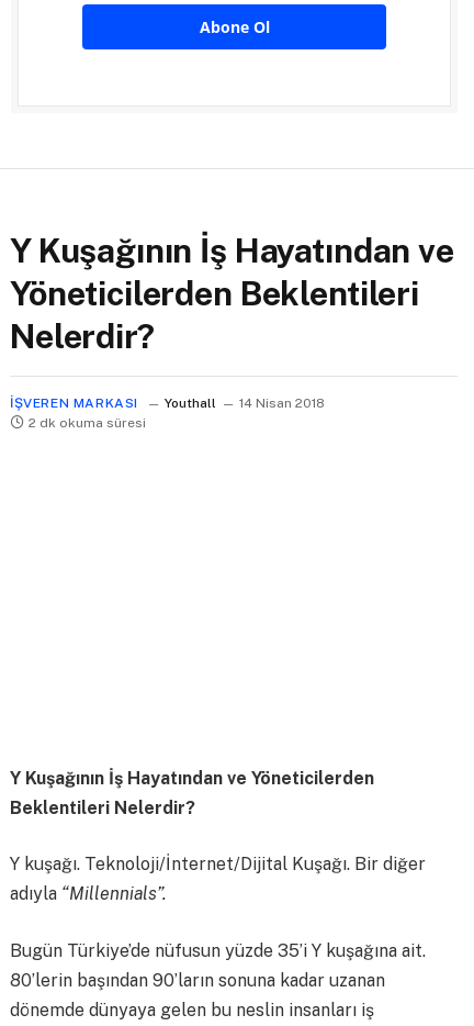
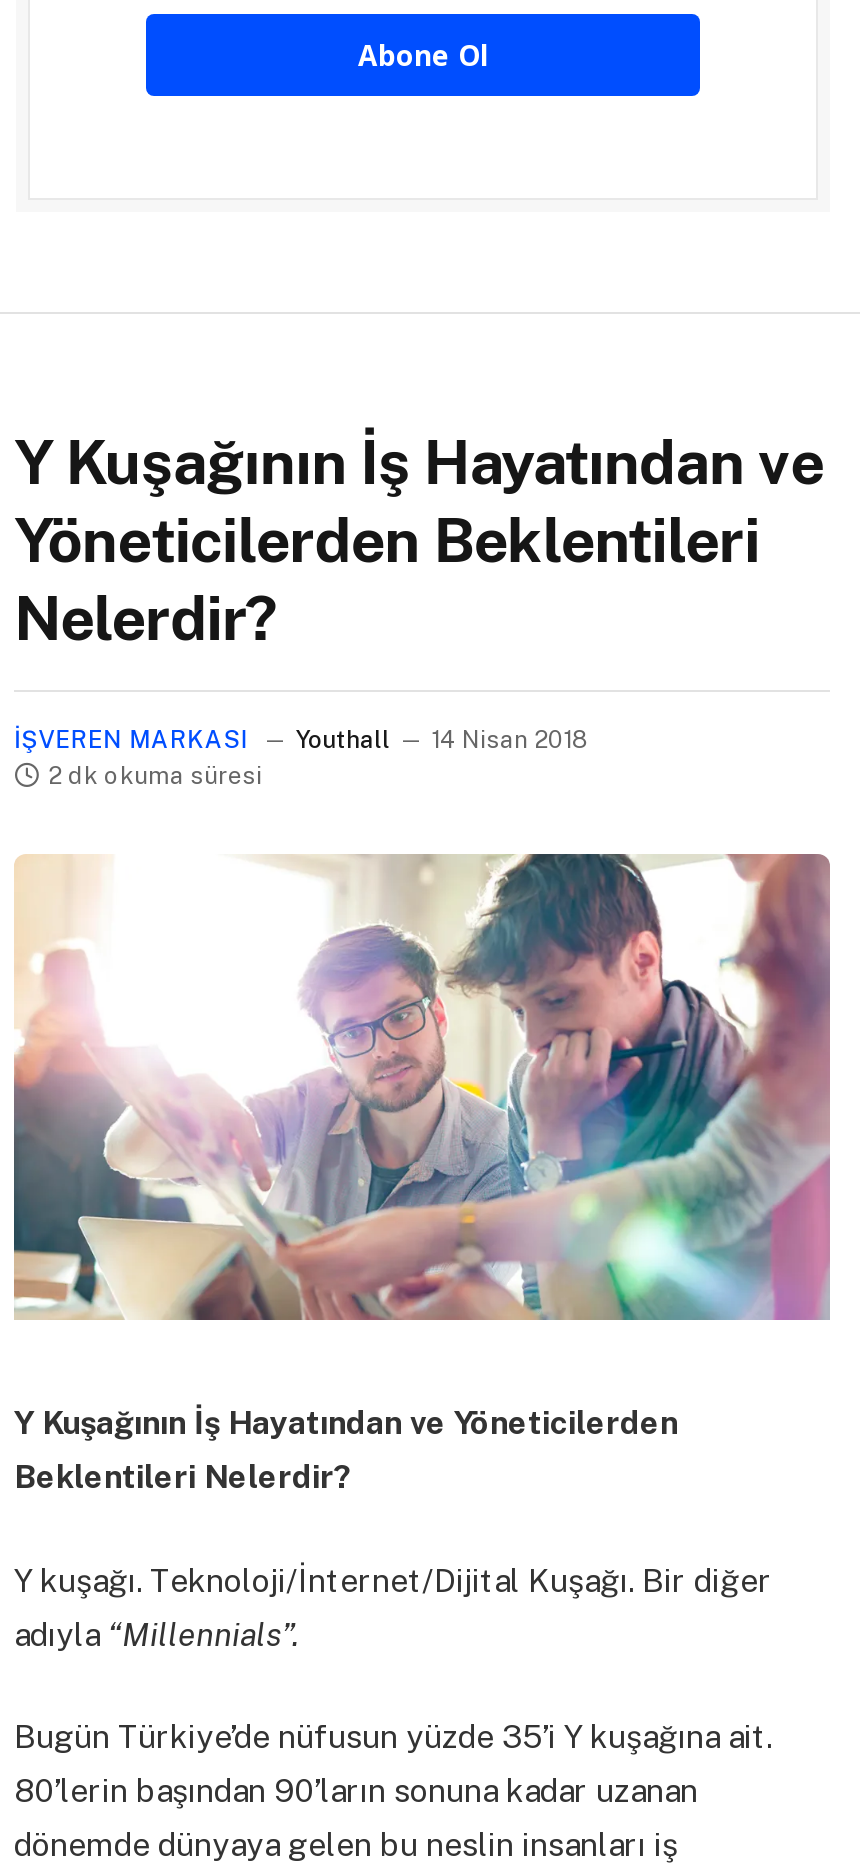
none -> [12,852,832,1322] [image]

